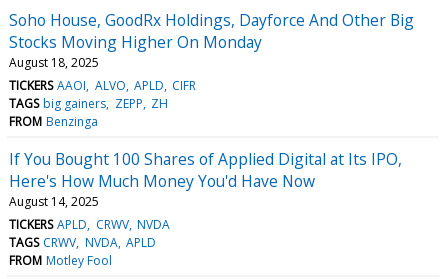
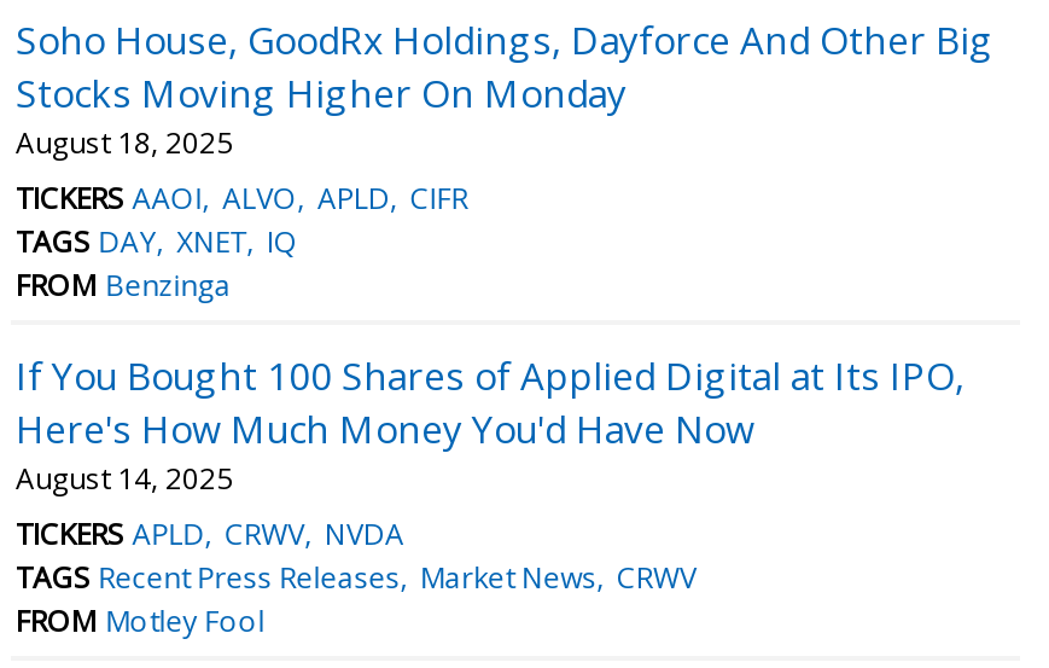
[9,95,168,112] TAGS big gainers ZEPP ZH -> [16,221,298,262] TAGS DAY XNET IQ
[9,234,156,251] TAGS CRWV NVDA APLD -> [16,557,696,598] TAGS Recent Press Releases Market News CRWV

